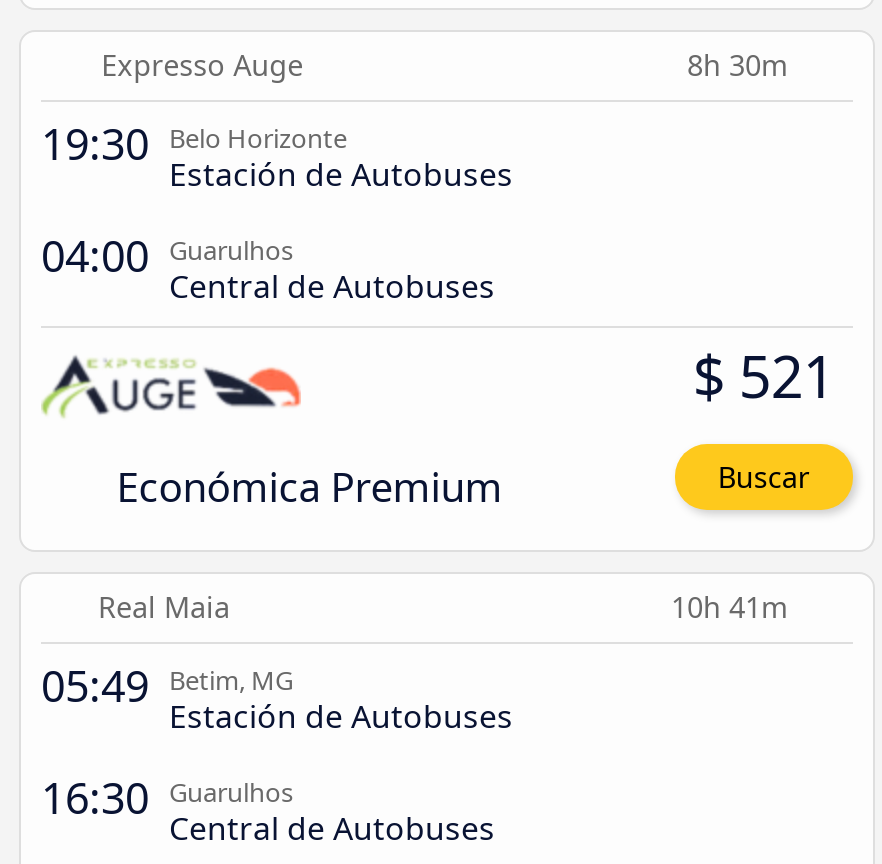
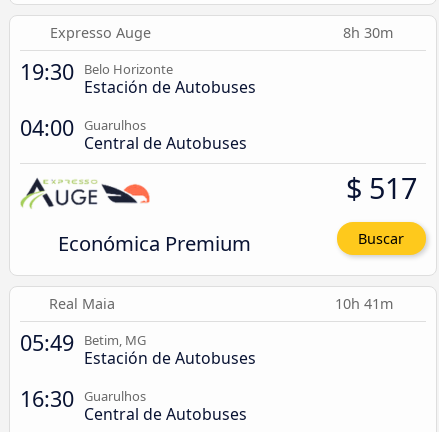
[693,335,835,413] $ 521 -> [346,168,417,207] $ 517

